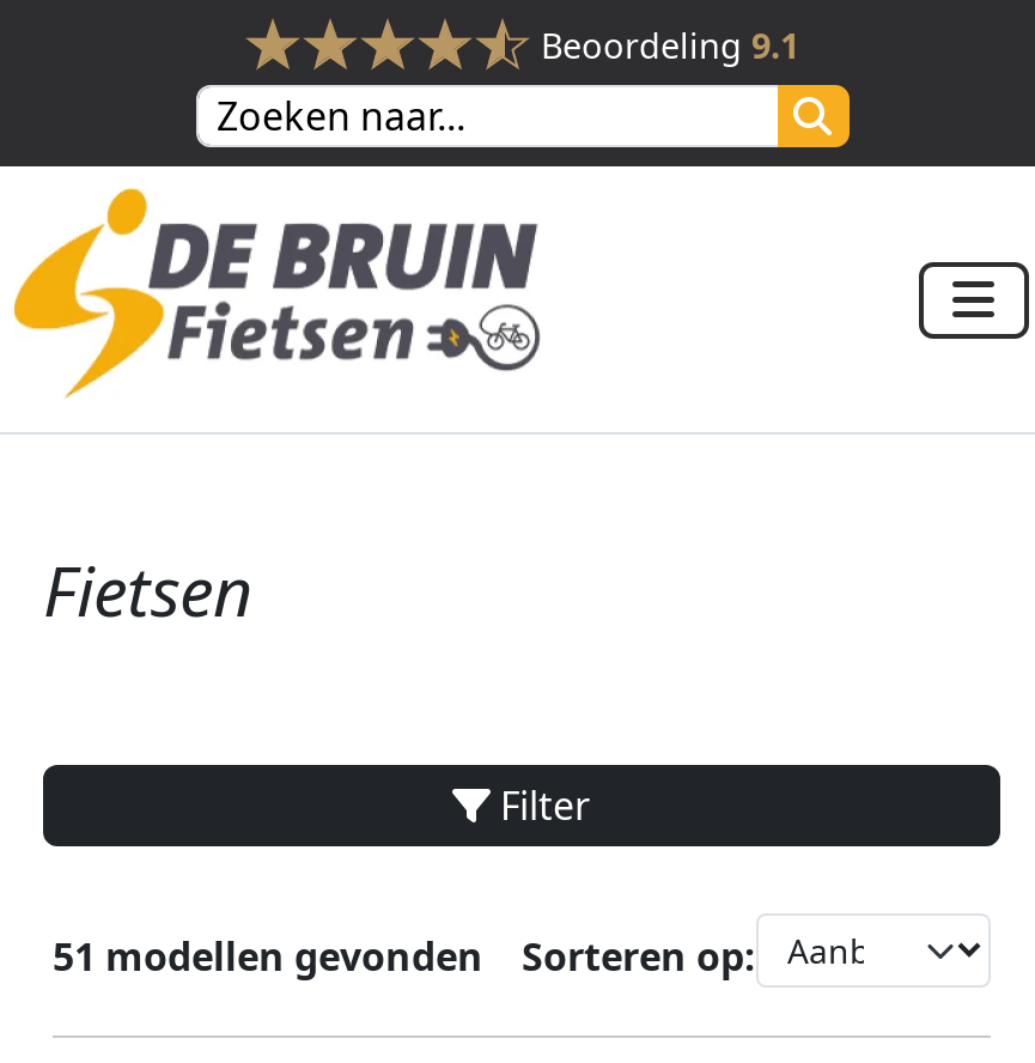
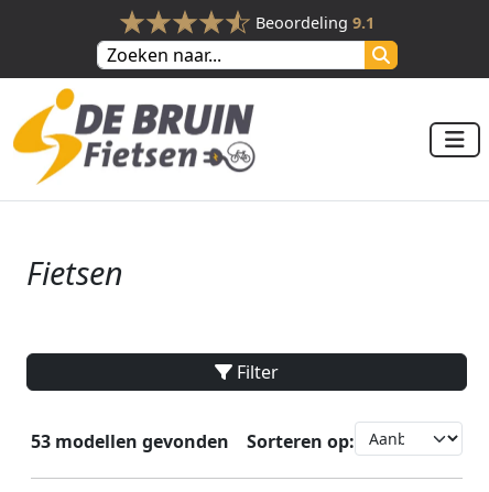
[53,929,483,982] 51 modellen gevonden -> [31,429,229,453] 53 modellen gevonden

